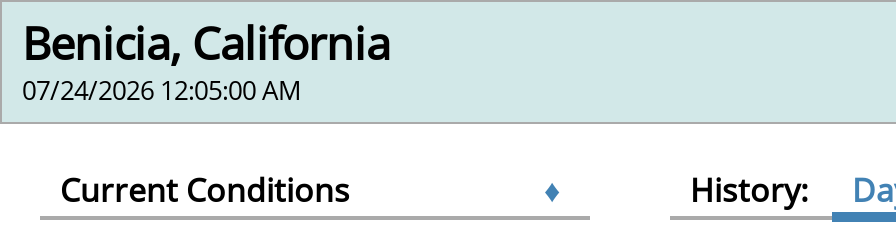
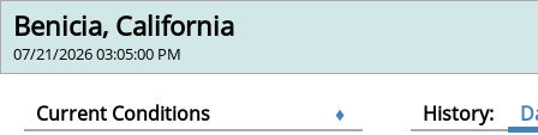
[22,72,302,108] 07/24/2026 12:05:00 AM -> [13,43,181,65] 07/21/2026 03:05:00 PM

